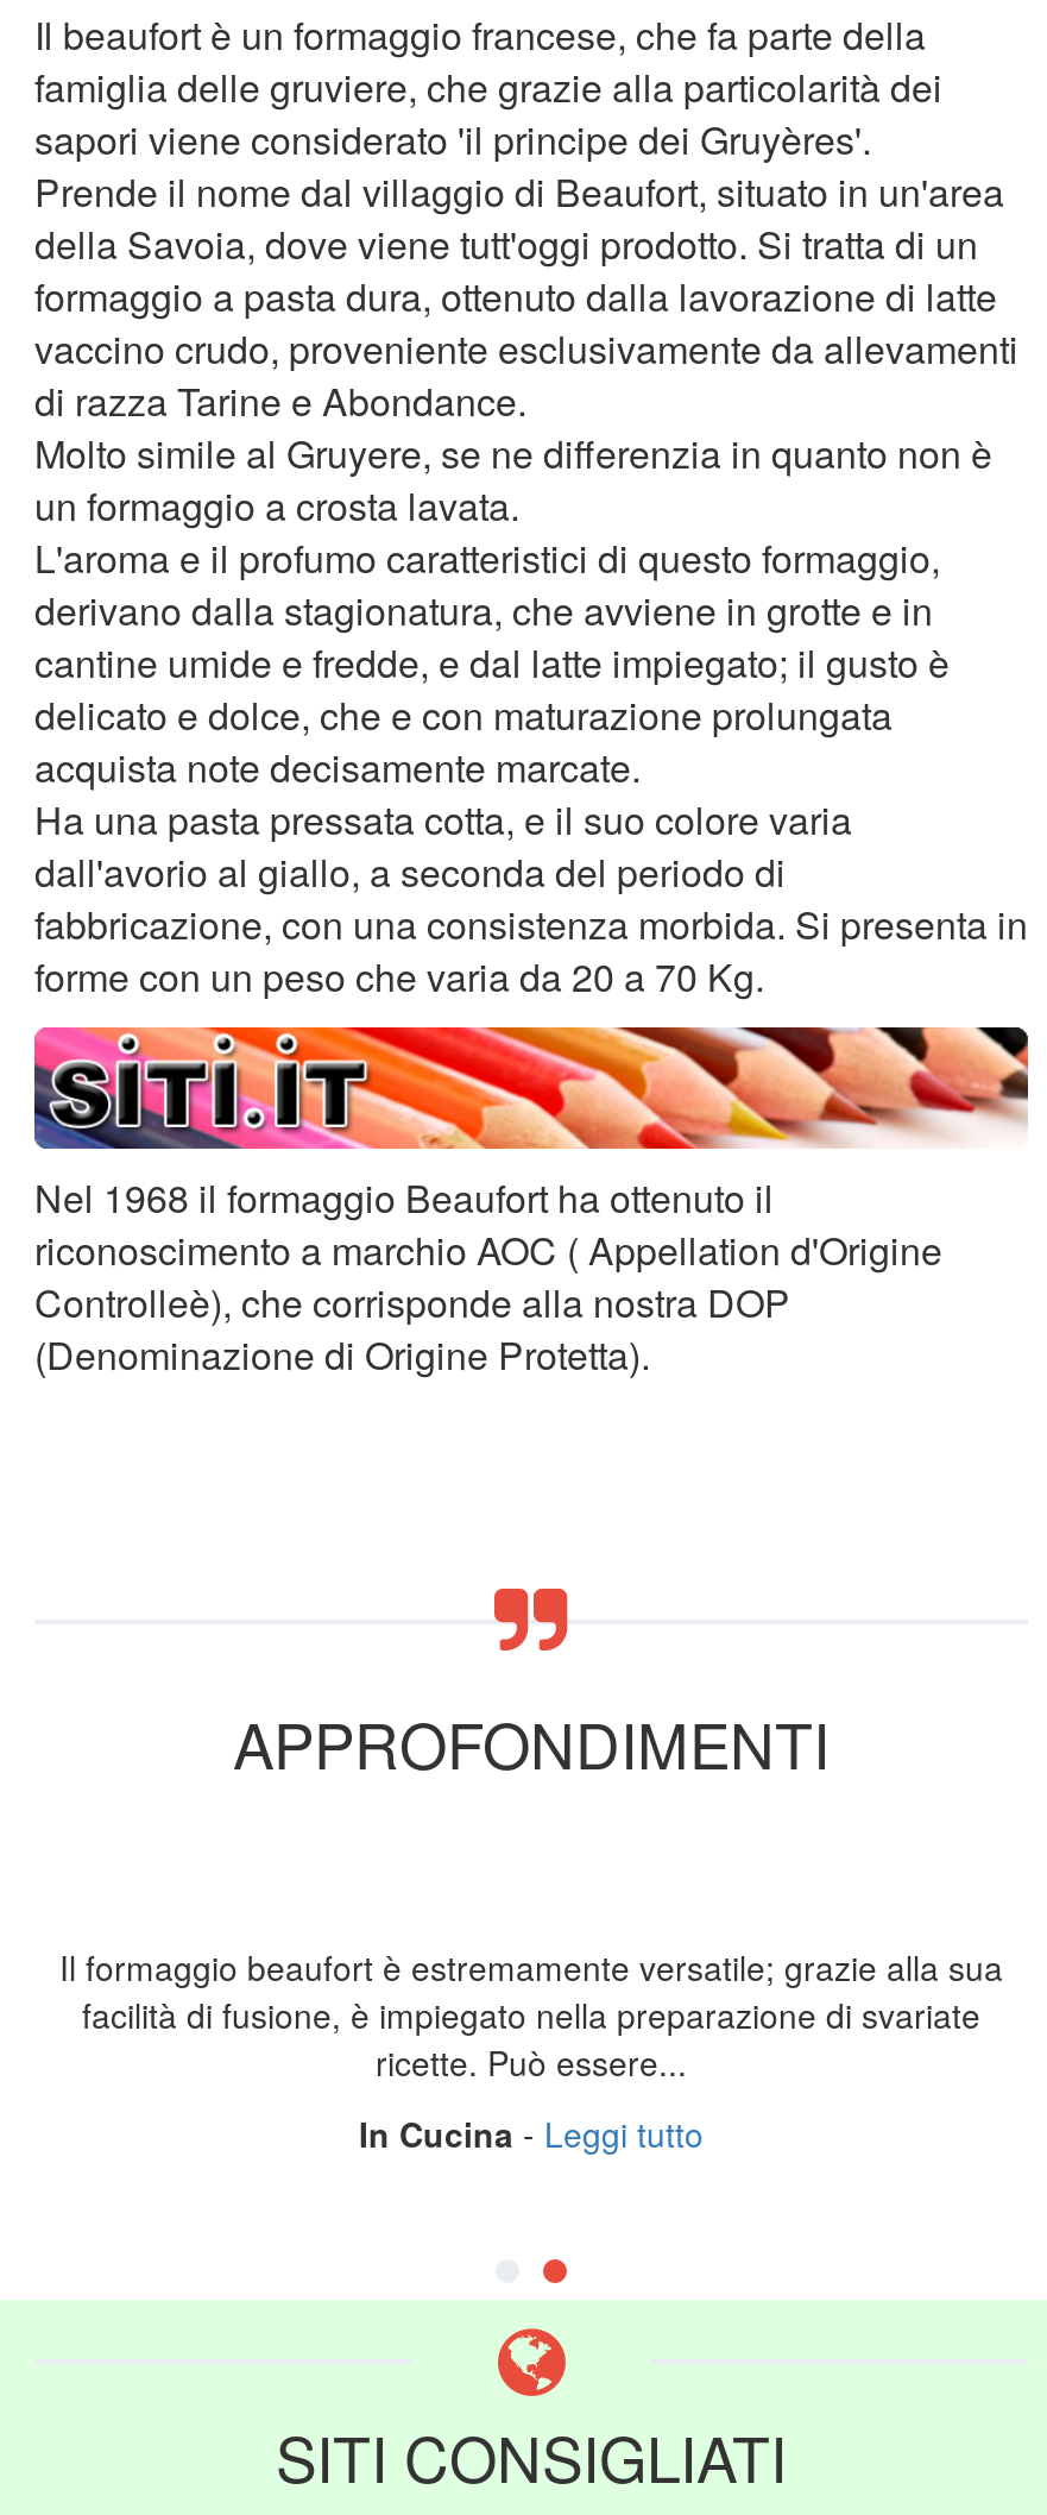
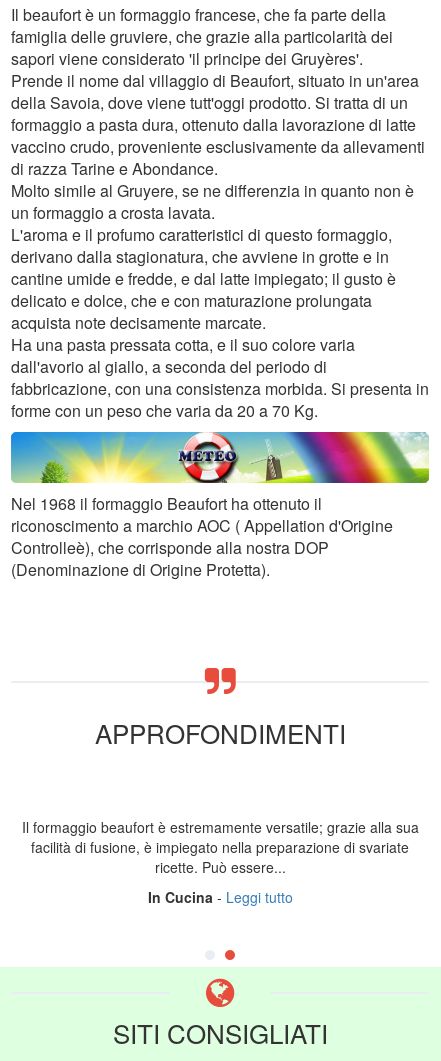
[32,1025,1030,1151] [image] -> [10,431,430,484] [image]

